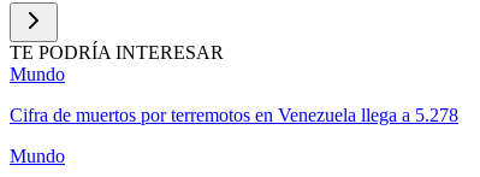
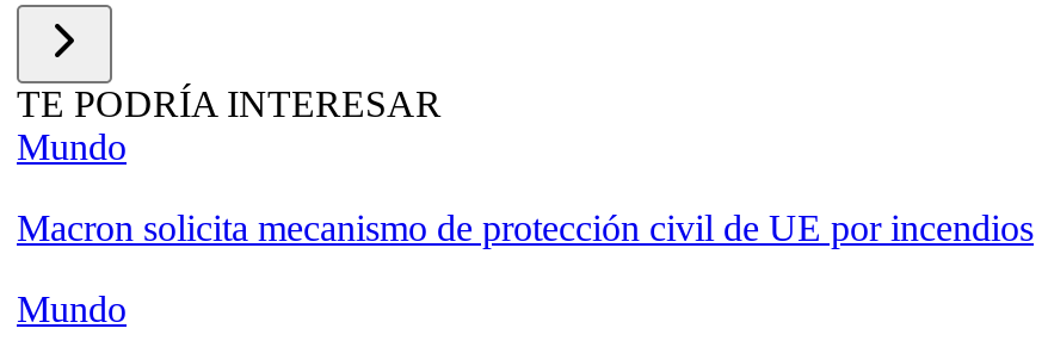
[10,105,458,125] Cifra de muertos por terremotos en Venezuela llega a 5.278 -> [17,208,1034,248] Macron solicita mecanismo de protección civil de UE por incendios

